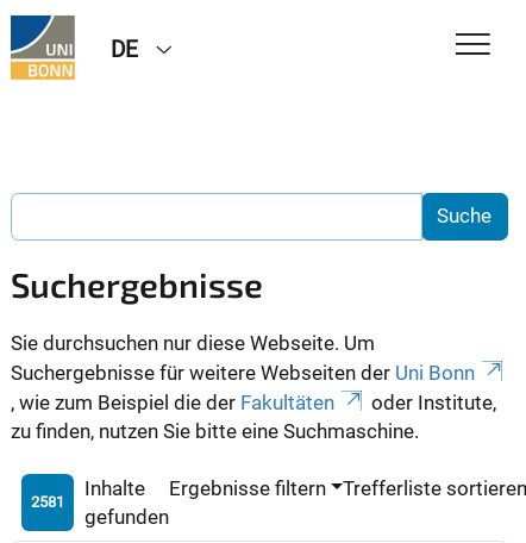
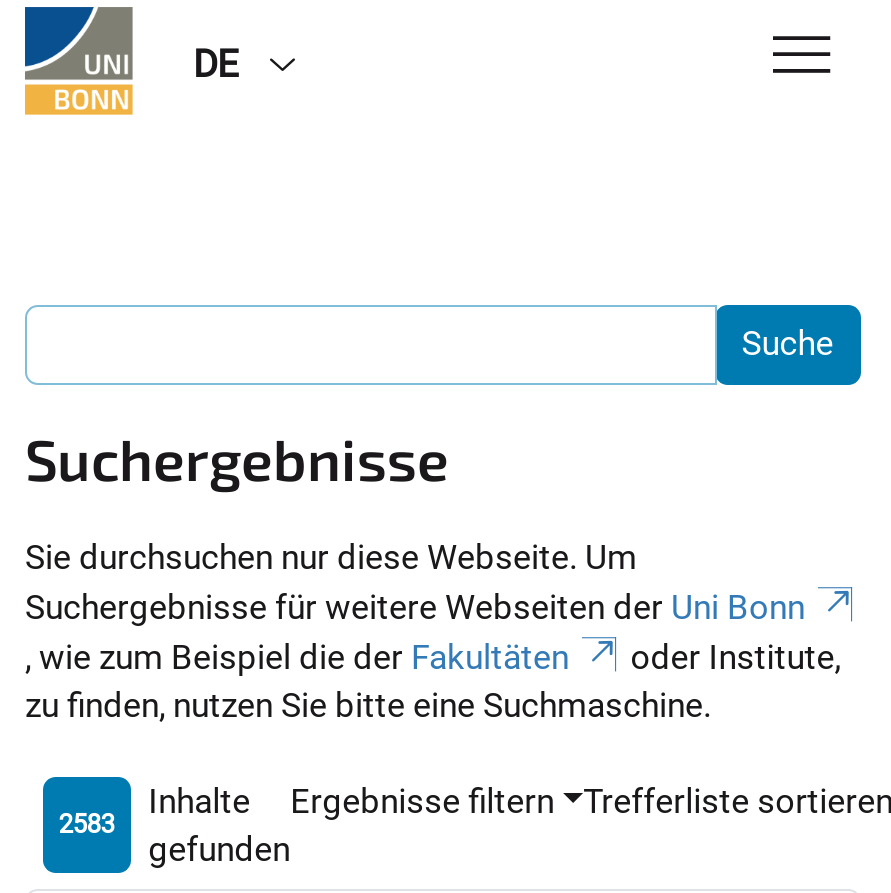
[31,493,64,511] 2581 -> [59,809,115,839] 2583

